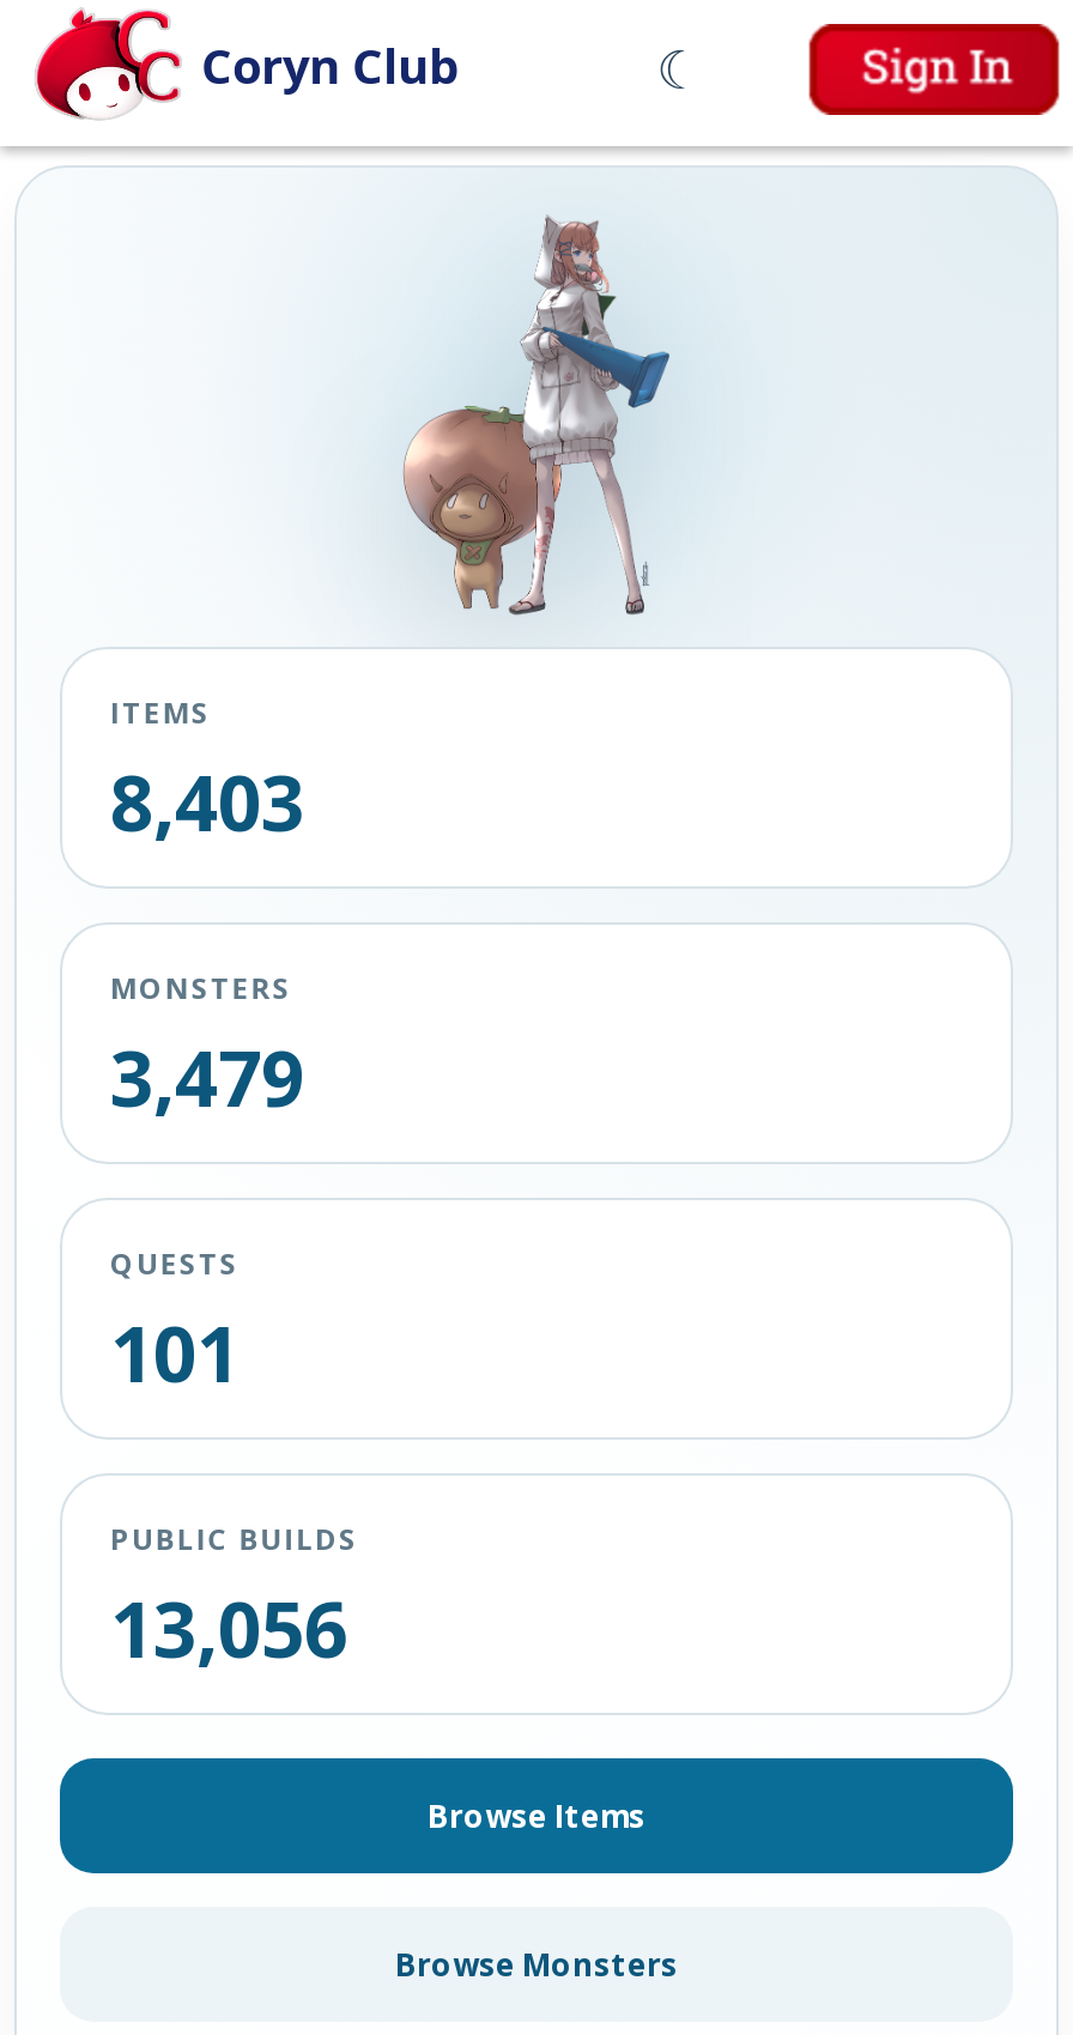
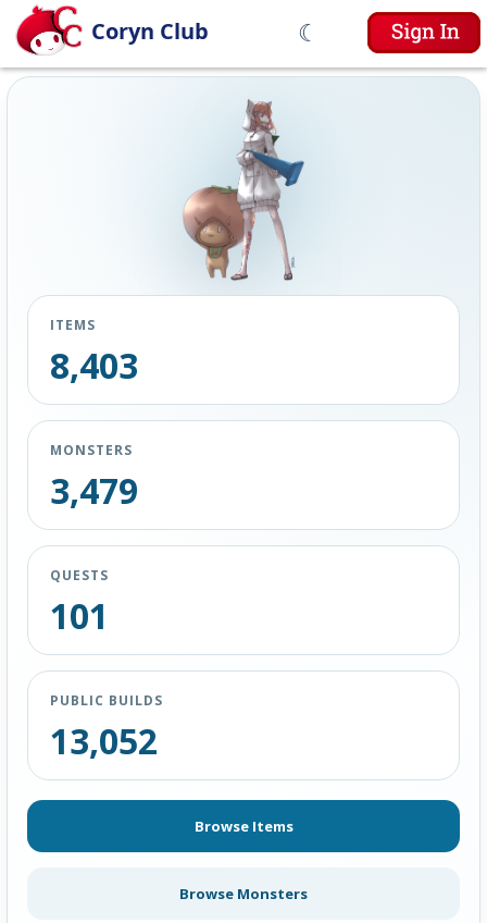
[110,1576,347,1679] 13,056 -> [50,717,158,764] 13,052

